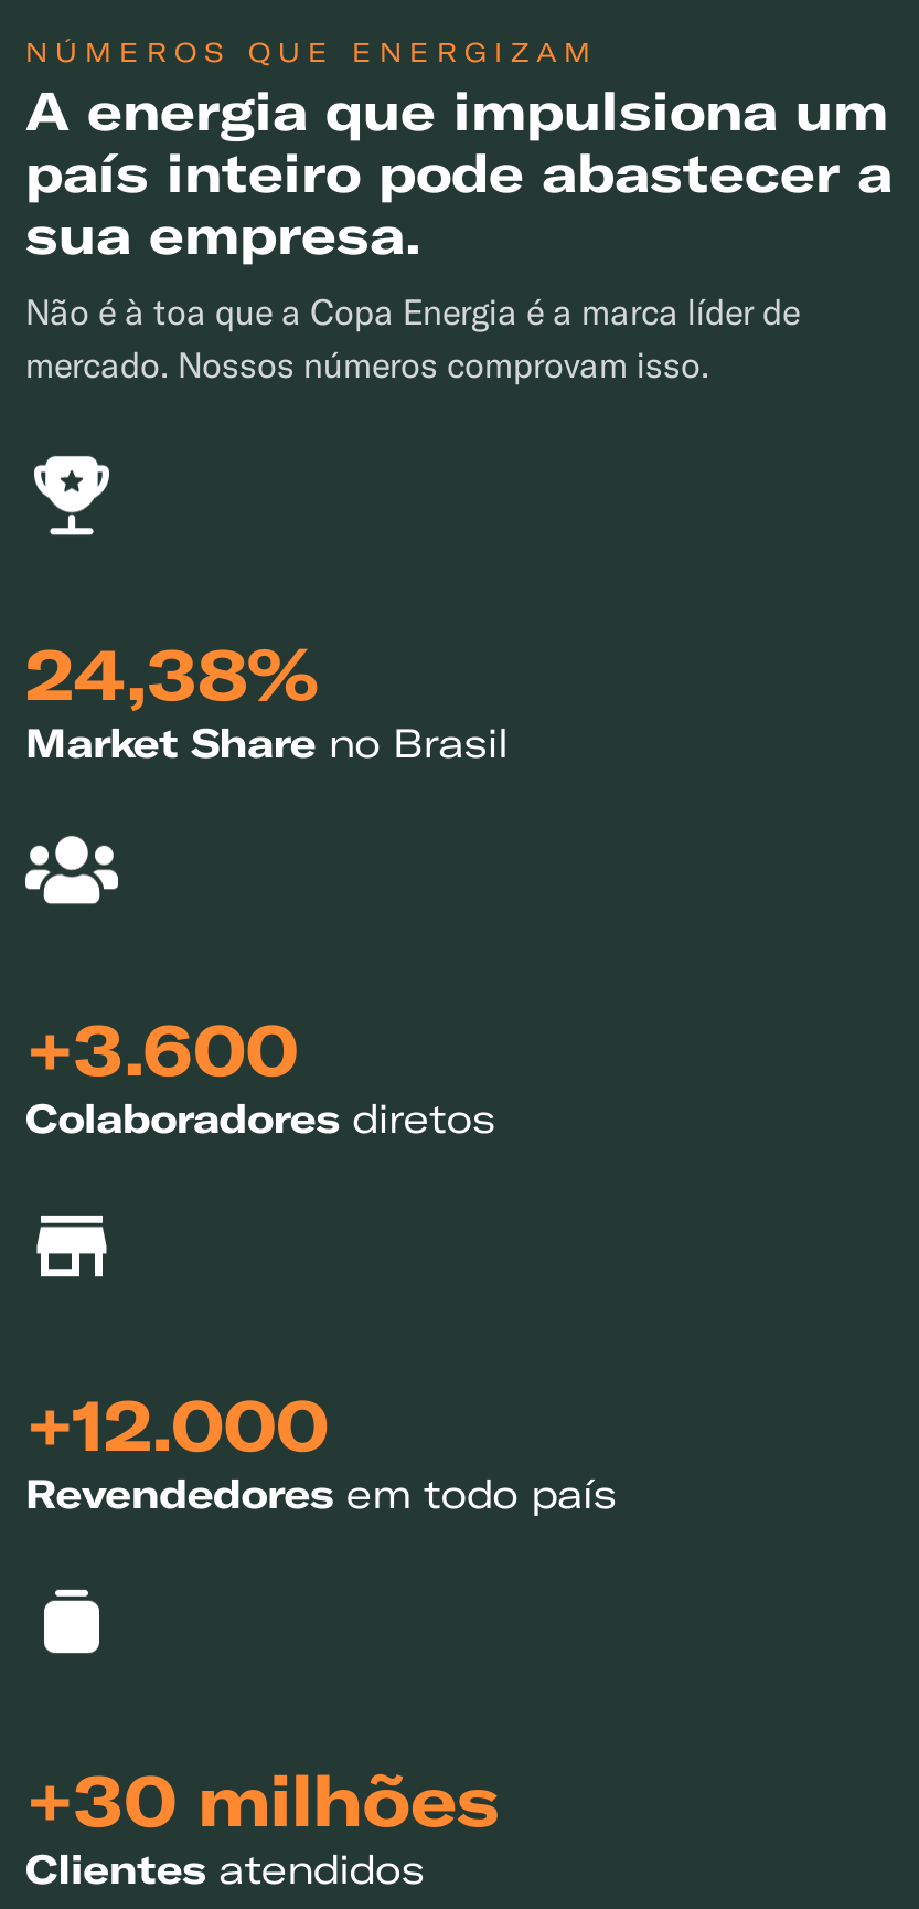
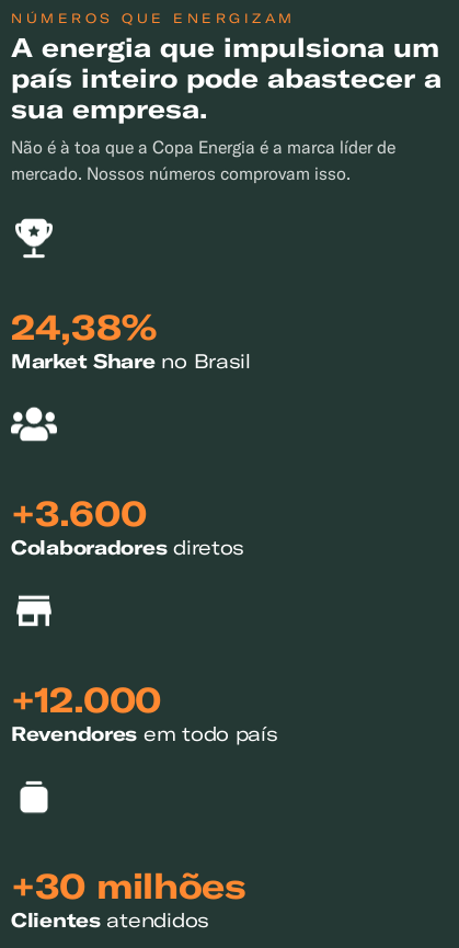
[25,1468,617,1519] Revendedores em todo país -> [11,721,278,746] Revendores em todo país

